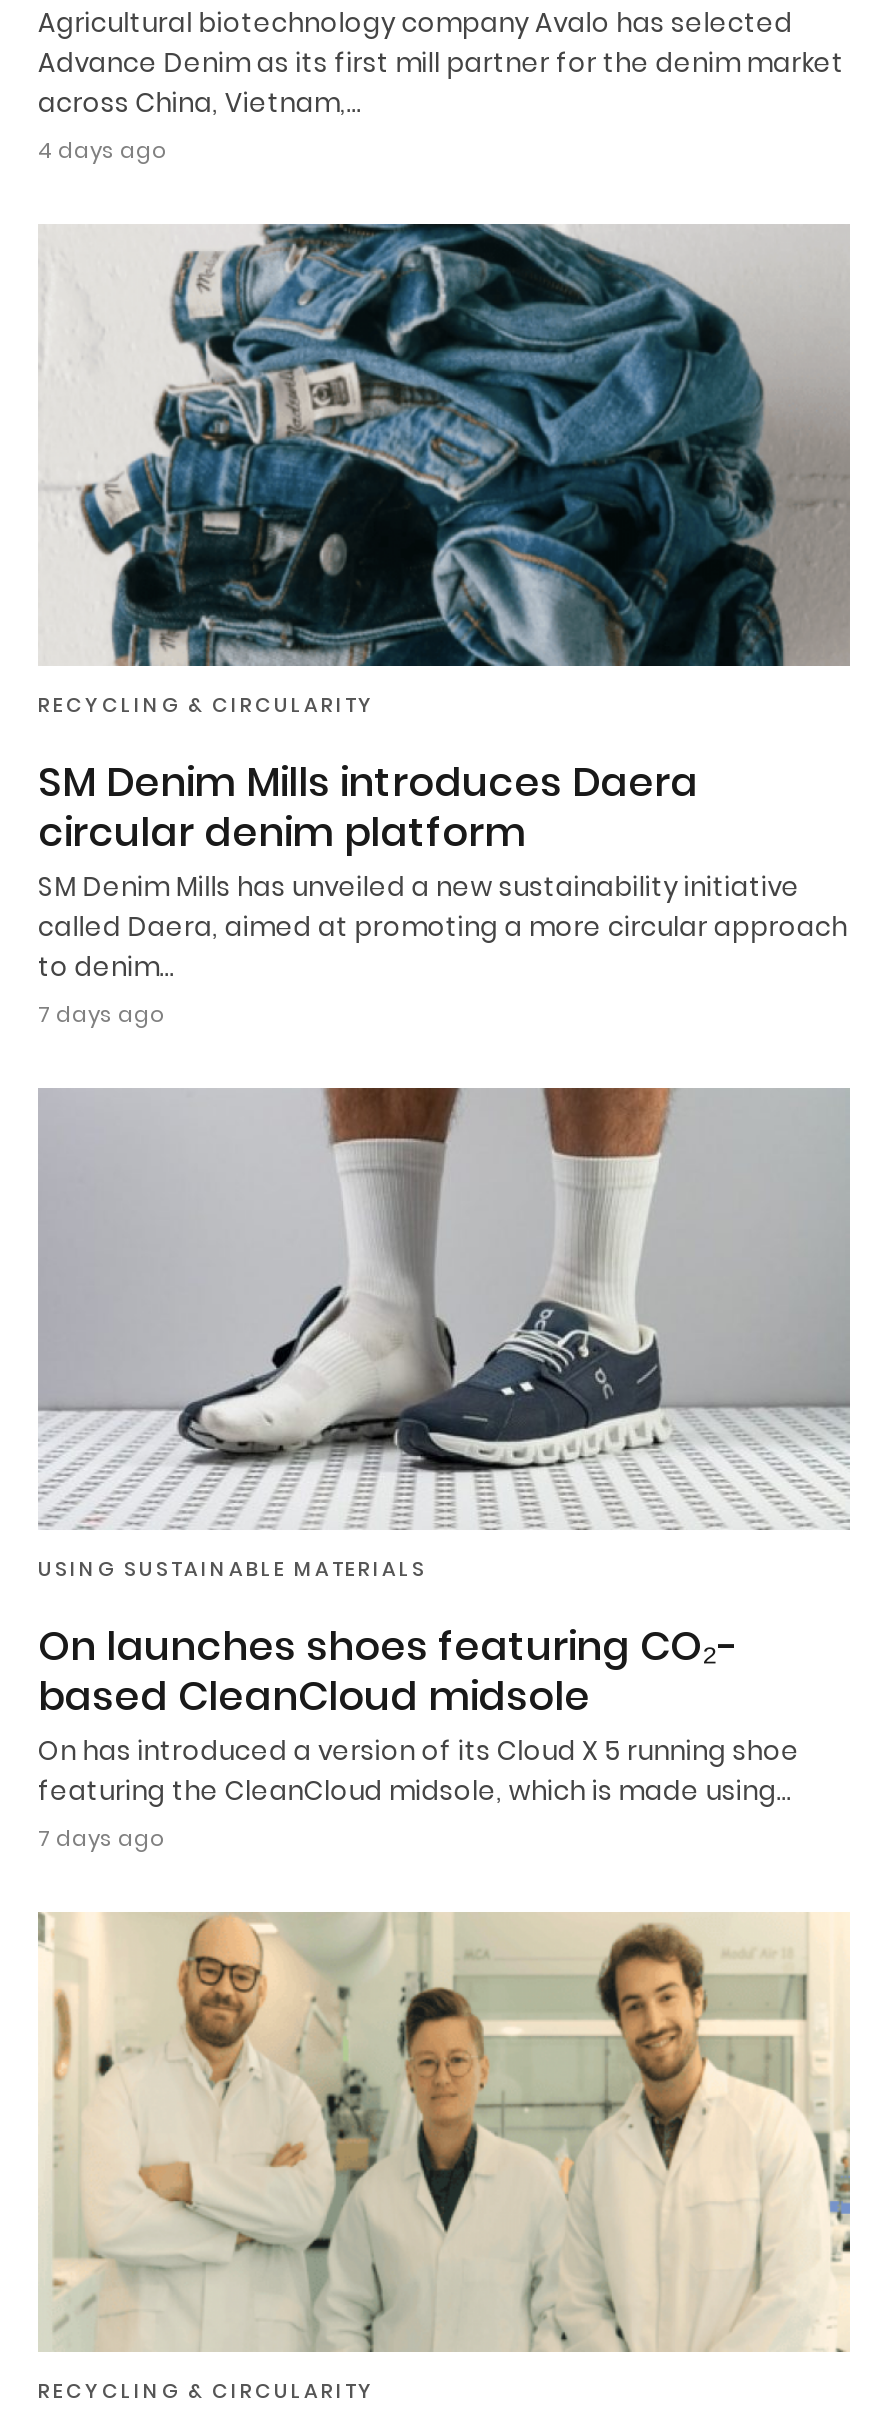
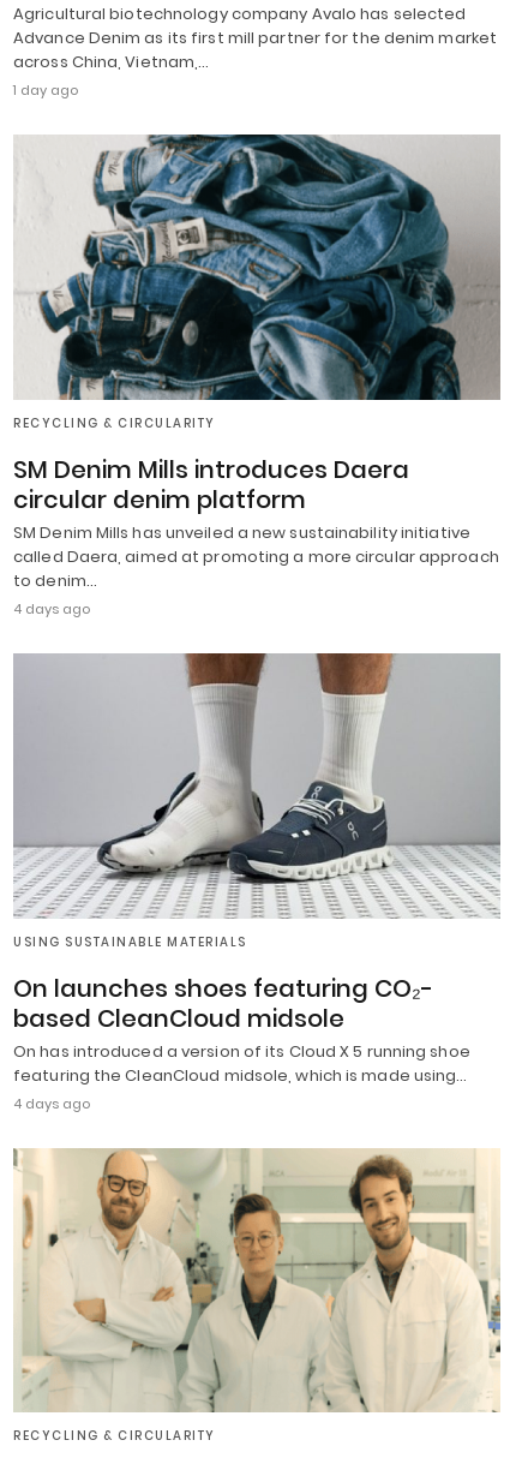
[38,135,166,167] 4 days ago -> [13,81,78,100] 1 day ago
[38,998,164,1030] 7 days ago -> [13,599,90,619] 4 days ago
[38,1821,164,1853] 7 days ago -> [13,1093,90,1113] 4 days ago

